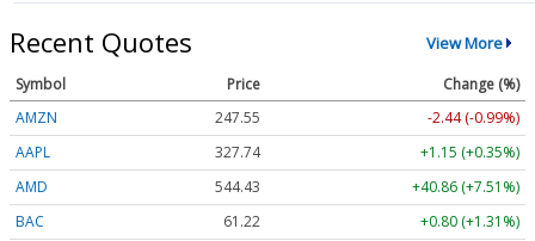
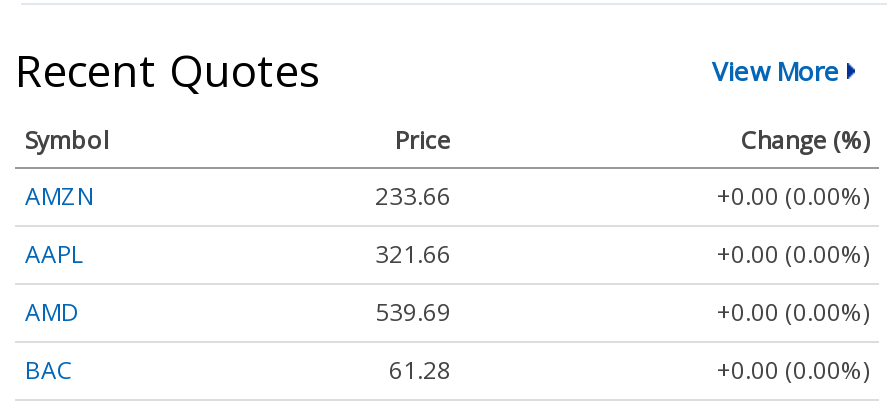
[215,108,260,128] 247.55 -> [375,180,451,214] 233.66
[428,108,519,128] -2.44 (-0.99%) -> [717,180,869,214] +0.00 (0.00%)
[215,142,260,163] 327.74 -> [375,238,451,272] 321.66
[420,142,519,163] +1.15 (+0.35%) -> [717,238,869,272] +0.00 (0.00%)
[215,177,260,197] 544.43 -> [375,296,451,330] 539.69
[412,177,519,197] +40.86 (+7.51%) -> [717,296,869,330] +0.00 (0.00%)
[223,212,260,232] 61.22 -> [389,354,451,388] 61.28
[420,212,519,232] +0.80 (+1.31%) -> [717,354,869,388] +0.00 (0.00%)

